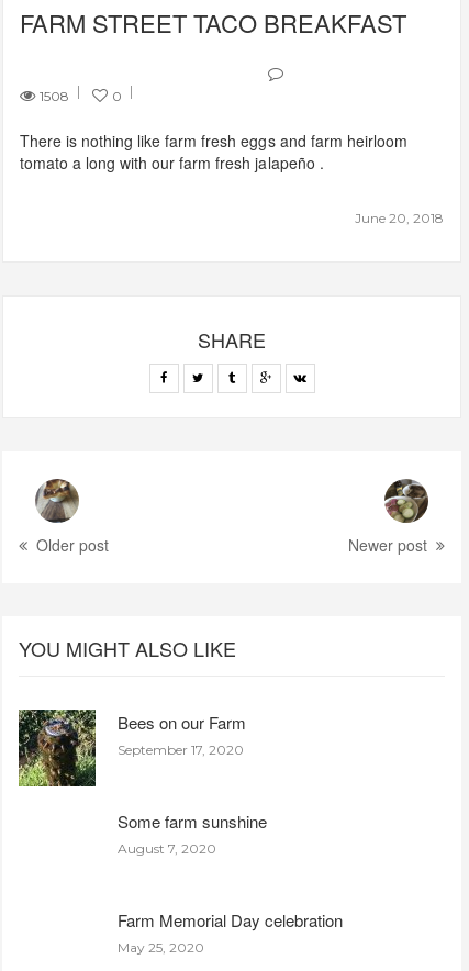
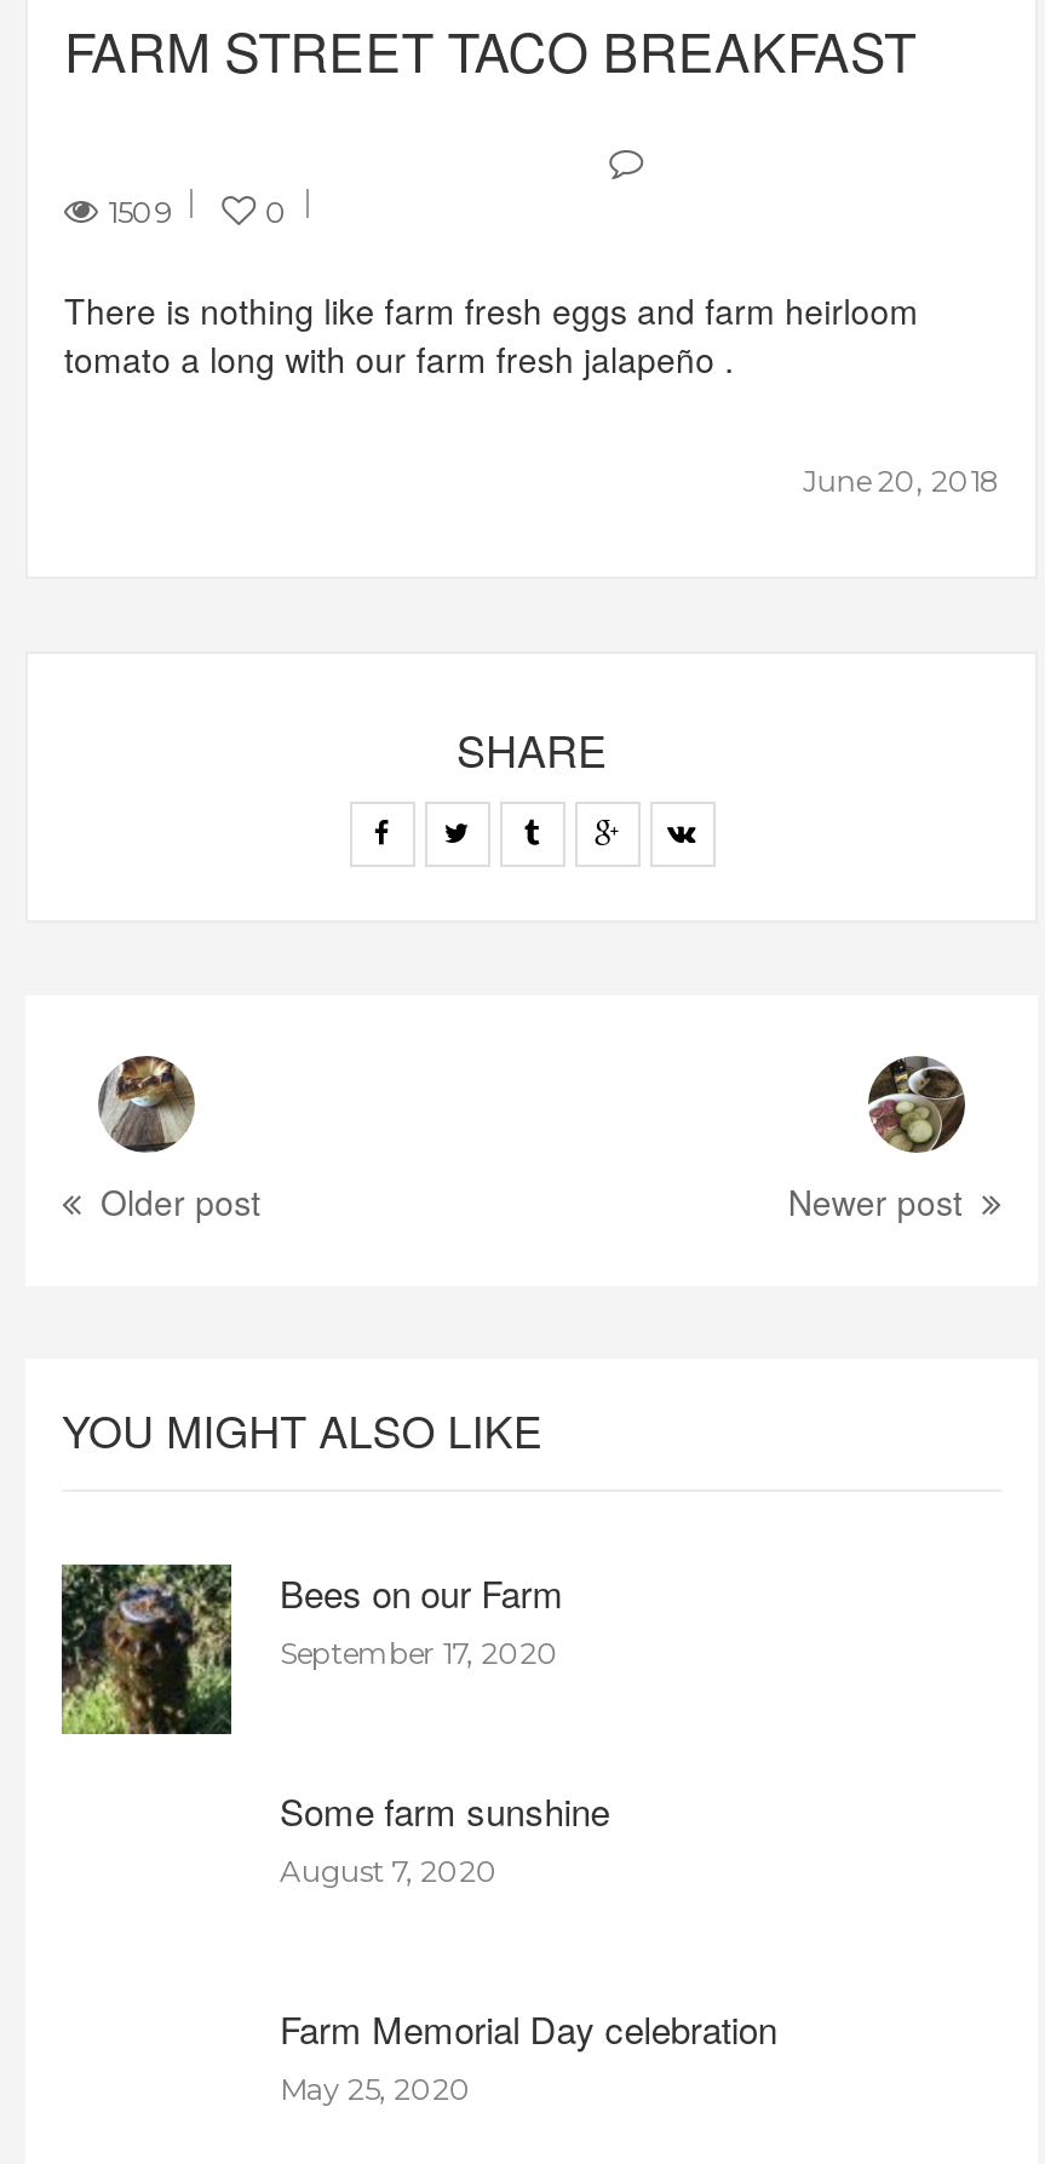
[40,88,69,105] 1508 -> [108,194,171,231] 1509

